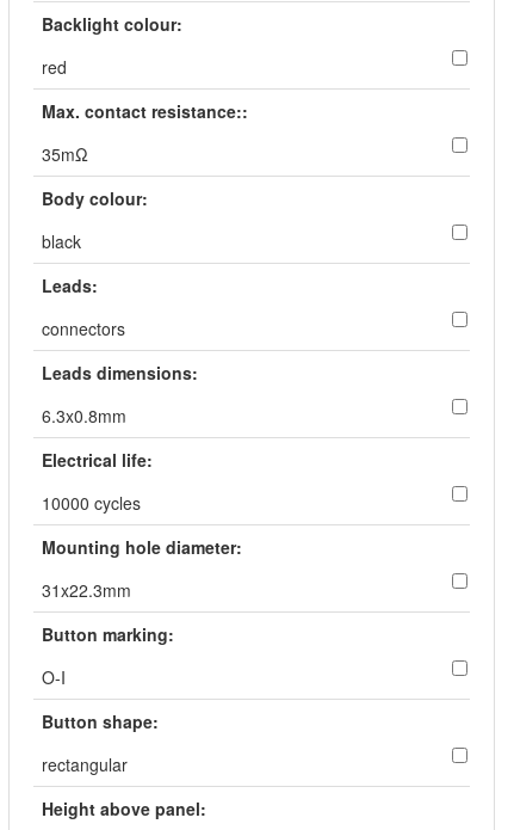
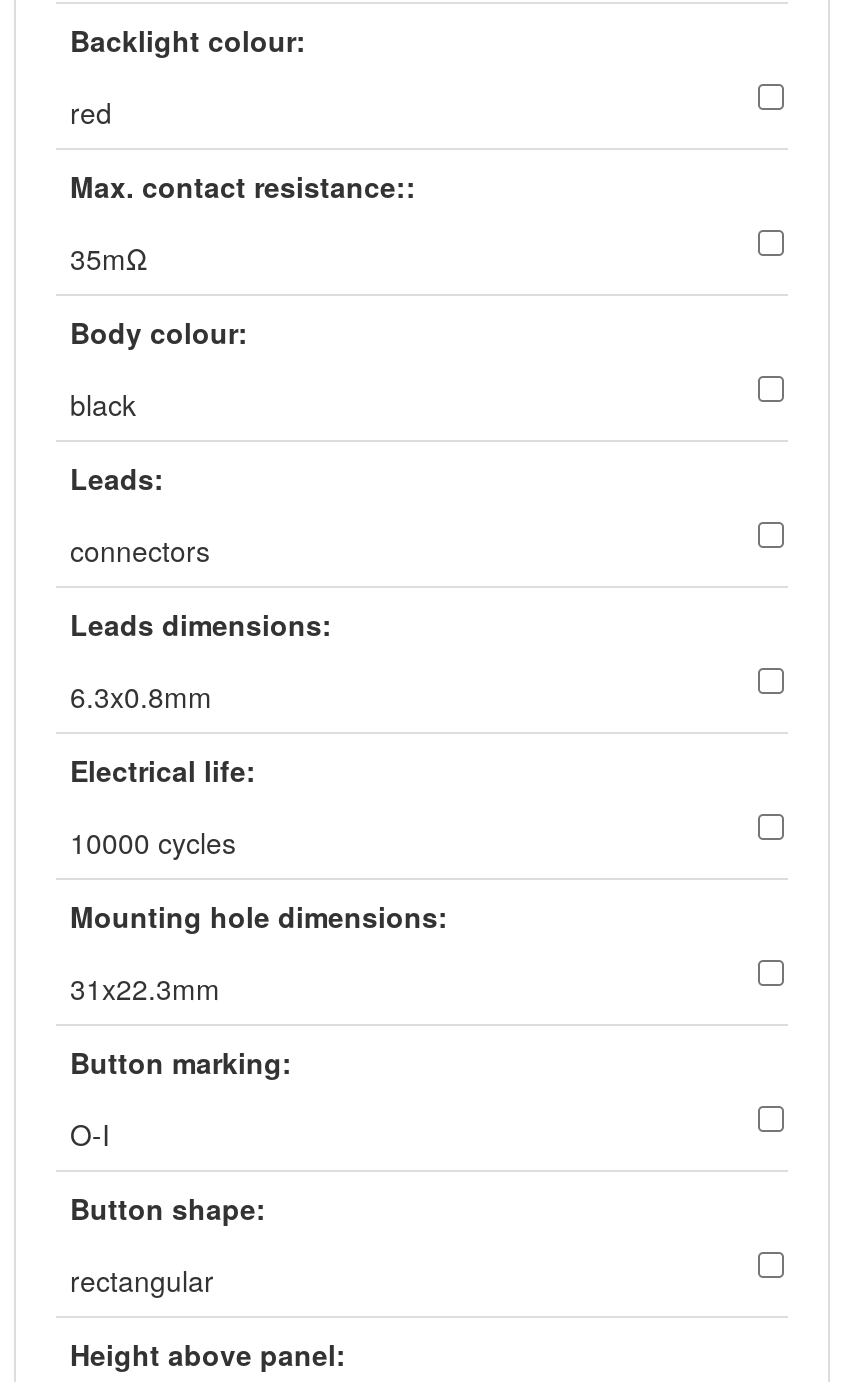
[42,535,242,558] Mounting hole diameter: -> [70,895,448,935] Mounting hole dimensions:

